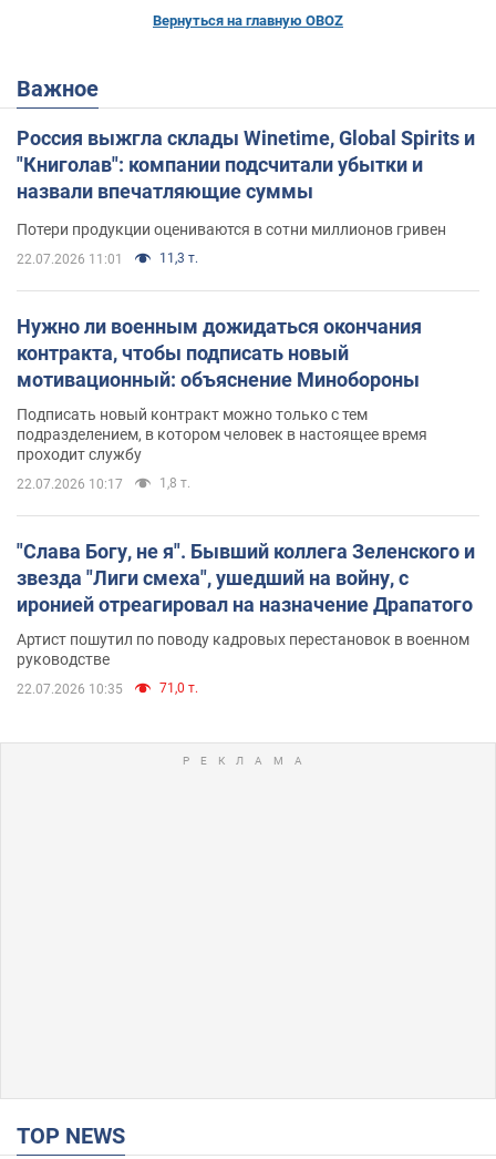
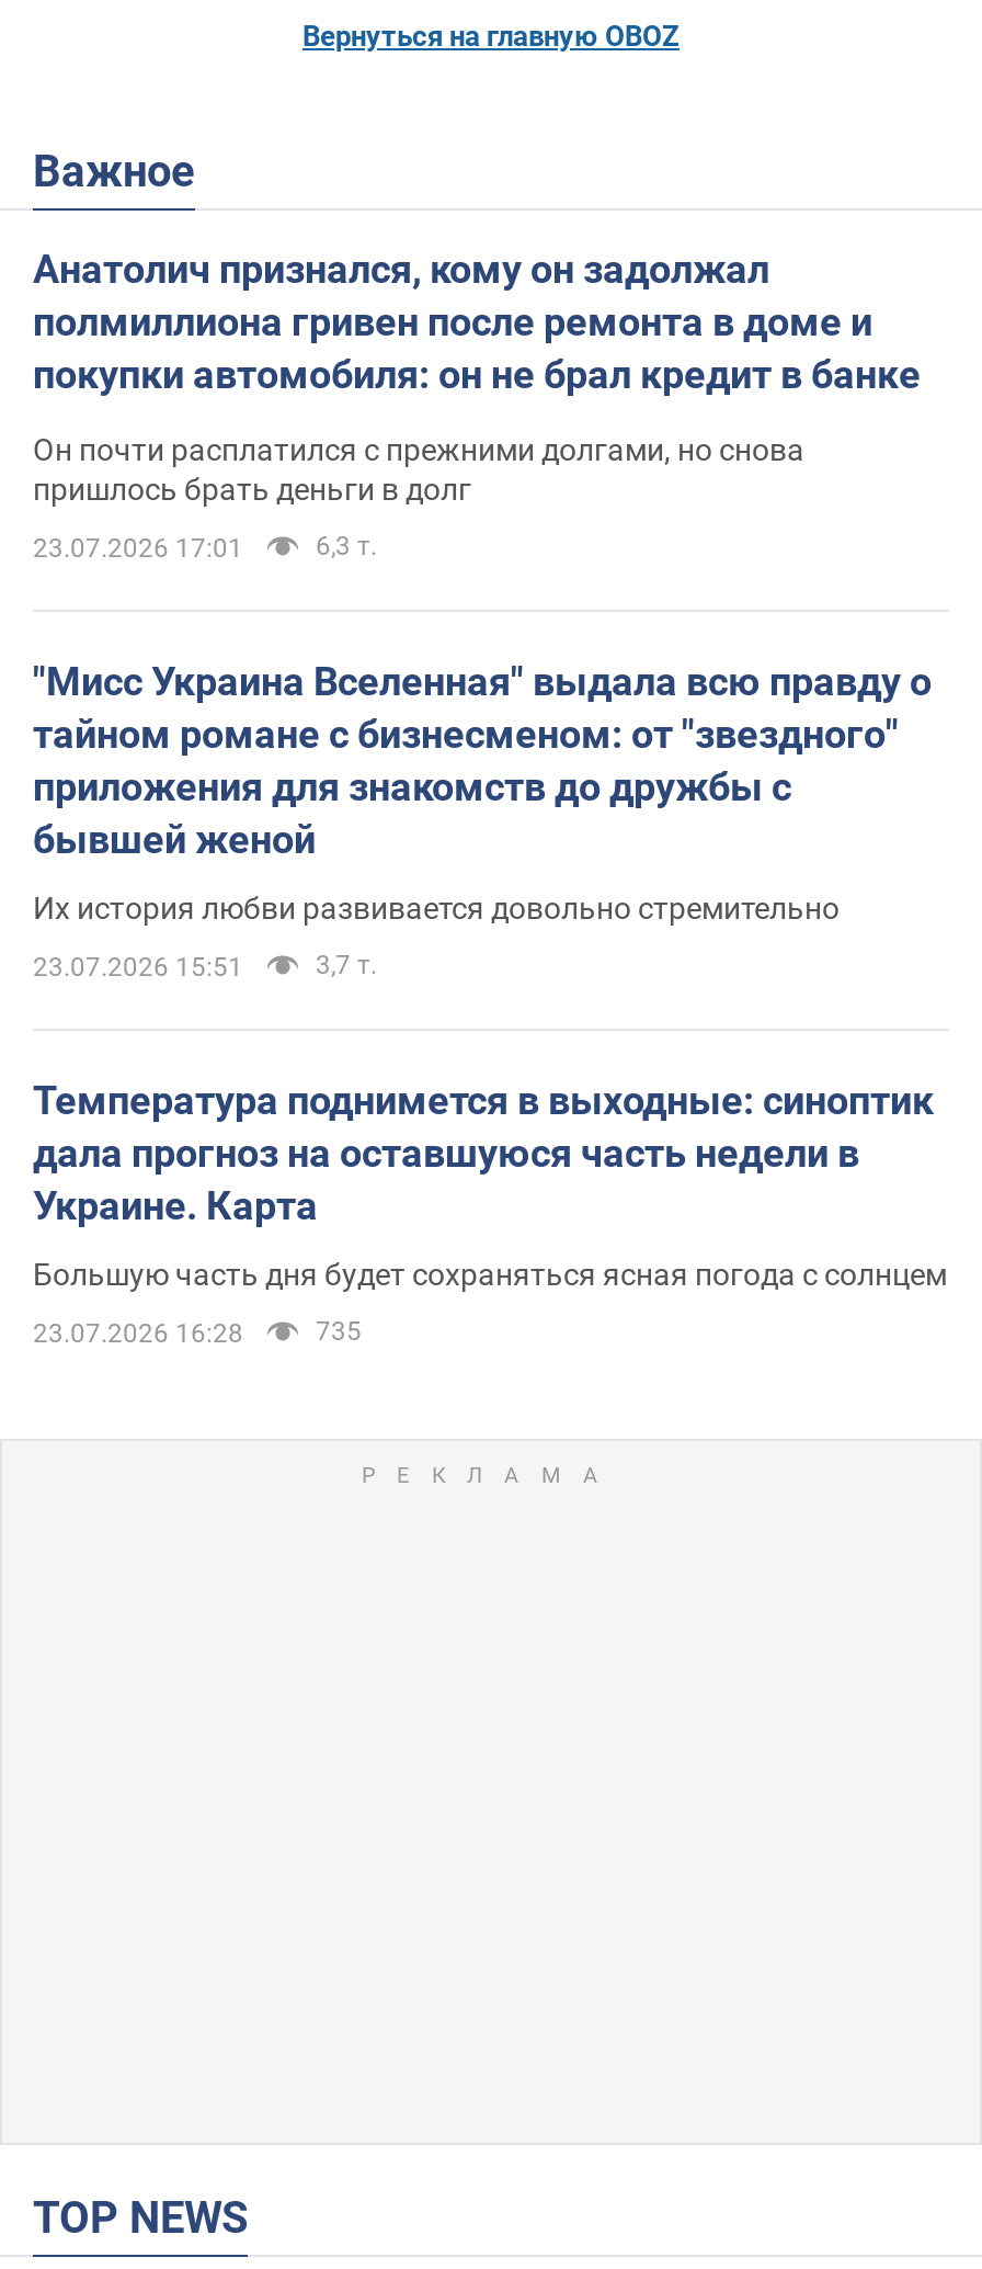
[17,126,475,202] Россия выжгла склады Winetime, Global Spirits и | "Книголав": компании подсчитали убытки и | назвали впечатляющие суммы -> [33,245,921,396] Анатолич признался, кому он задолжал | полмиллиона гривен после ремонта в доме и | покупки автомобиля: он не брал кредит в банке
[17,220,446,238] Потери продукции оцениваются в сотни миллионов гривен -> [33,431,804,506] Он почти расплатился с прежними долгами, но снова | пришлось брать деньги в долг
[17,250,198,267] 22.07.2026 11:01 | 11,3 т. -> [33,530,377,563] 23.07.2026 17:01 | 6,3 т.
[17,314,422,391] Нужно ли военным дожидаться окончания | контракта, чтобы подписать новый | мотивационный: объяснение Минобороны -> [33,657,932,861] "Мисс Украина Вселенная" выдала всю правду о | тайном романе с бизнесменом: от "звездного" | приложения для знакомств до дружбы с | бывшей женой
[17,405,427,463] Подписать новый контракт можно только с тем | подразделением, в котором человек в настоящее время | проходит службу -> [33,890,840,925] Их история любви развивается довольно стремительно
[17,475,190,492] 22.07.2026 10:17 | 1,8 т. -> [33,949,377,982] 23.07.2026 15:51 | 3,7 т.
[17,539,475,616] "Слава Богу, не я". Бывший коллега Зеленского и | звезда "Лиги смеха", ушедший на войну, с | иронией отреагировал на назначение Драпатого -> [33,1076,934,1228] Температура поднимется в выходные: синоптик | дала прогноз на оставшуюся часть недели в | Украине. Карта
[17,630,469,668] Артист пошутил по поводу кадровых перестановок в военном | руководстве -> [33,1256,947,1291] Большую часть дня будет сохраняться ясная погода с солнцем
[17,680,198,697] 22.07.2026 10:35 | 71,0 т. -> [33,1315,362,1348] 23.07.2026 16:28 | 735

